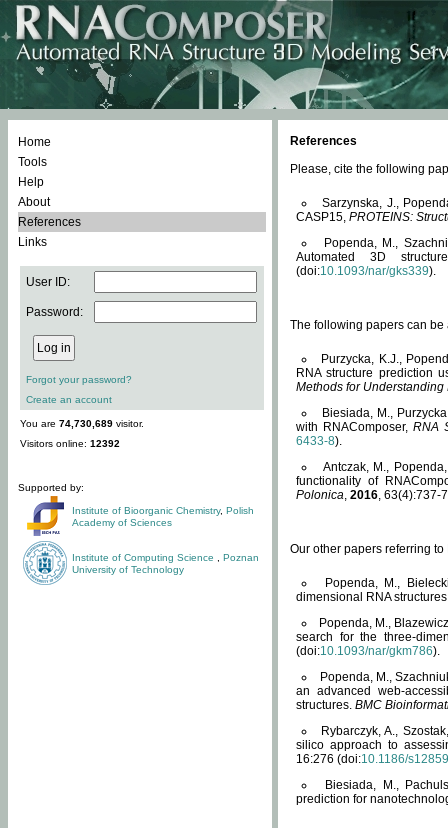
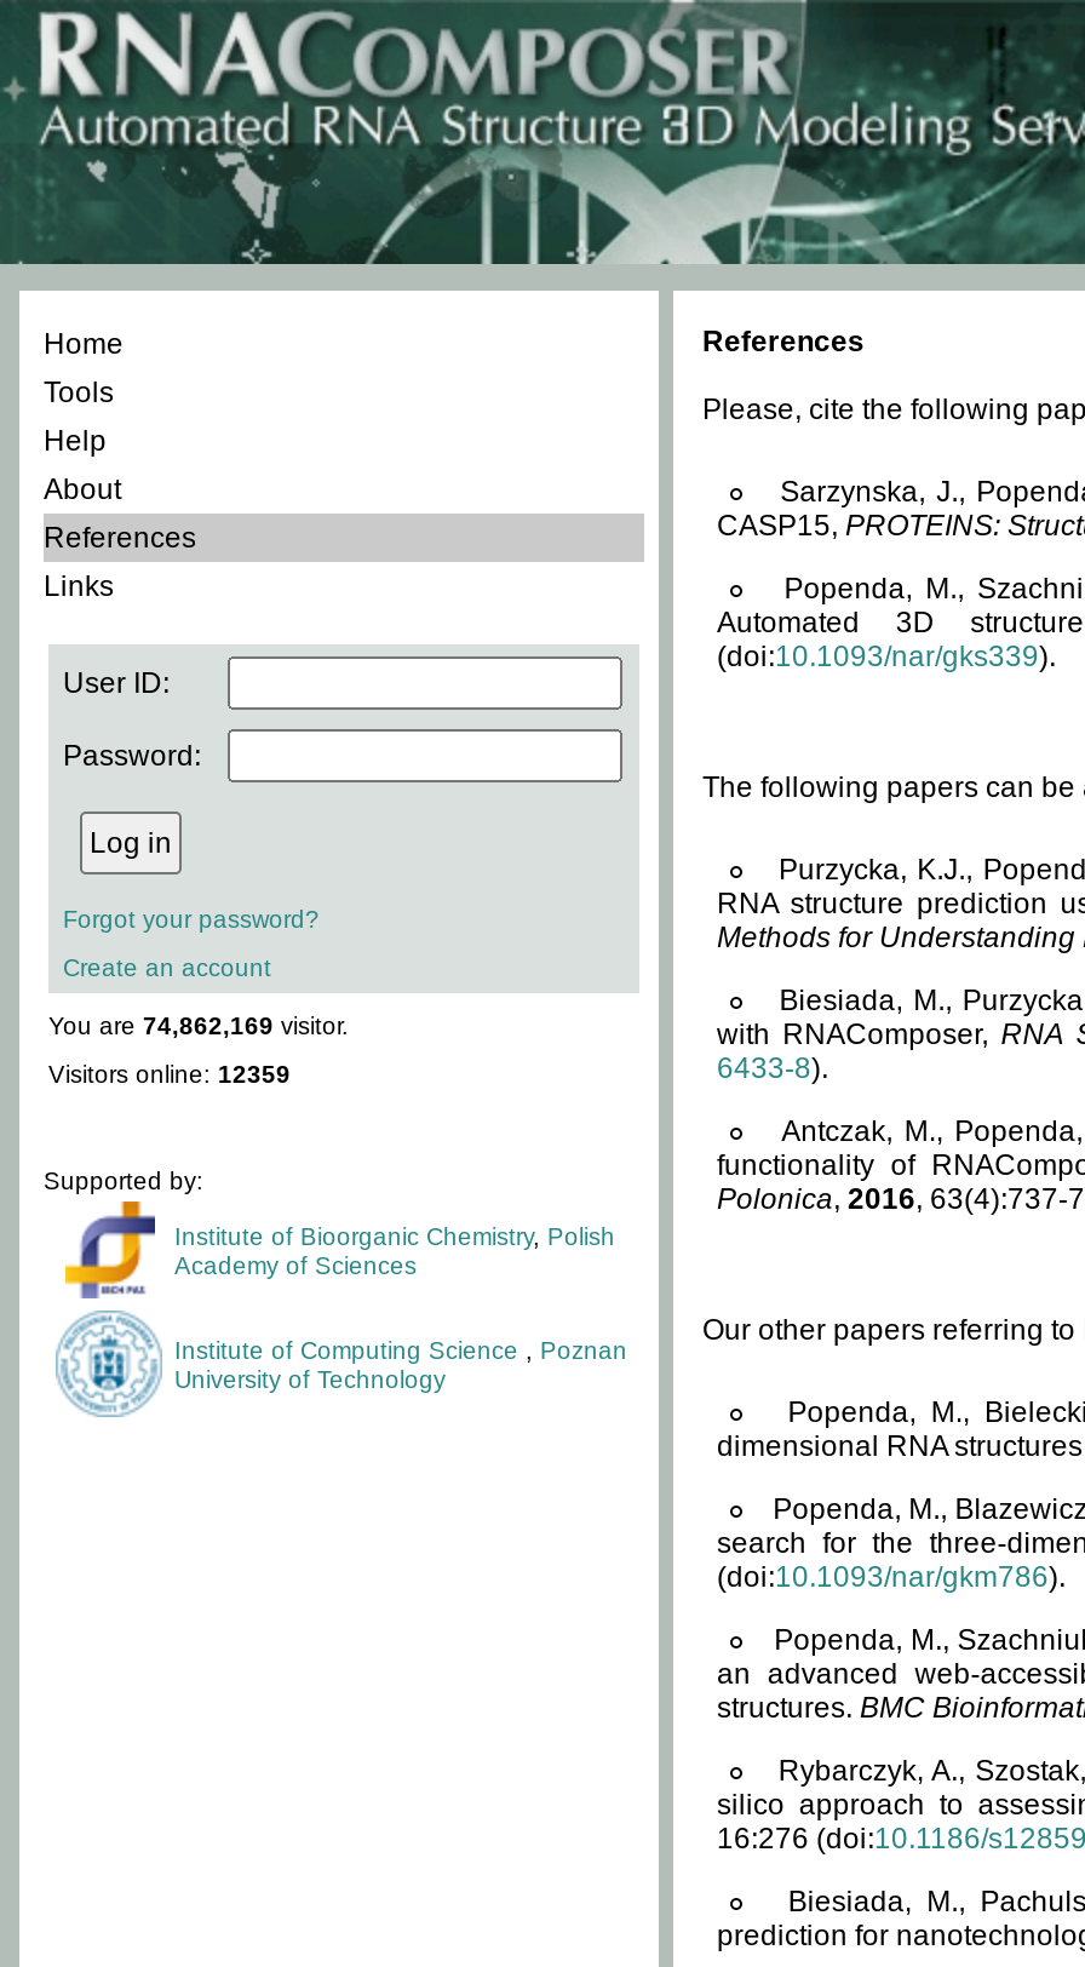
[20,418,144,429] You are 74,730,689 visitor. -> [48,1013,349,1039] You are 74,862,169 visitor.
[20,438,120,449] Visitors online: 12392 -> [48,1061,291,1088] Visitors online: 12359

